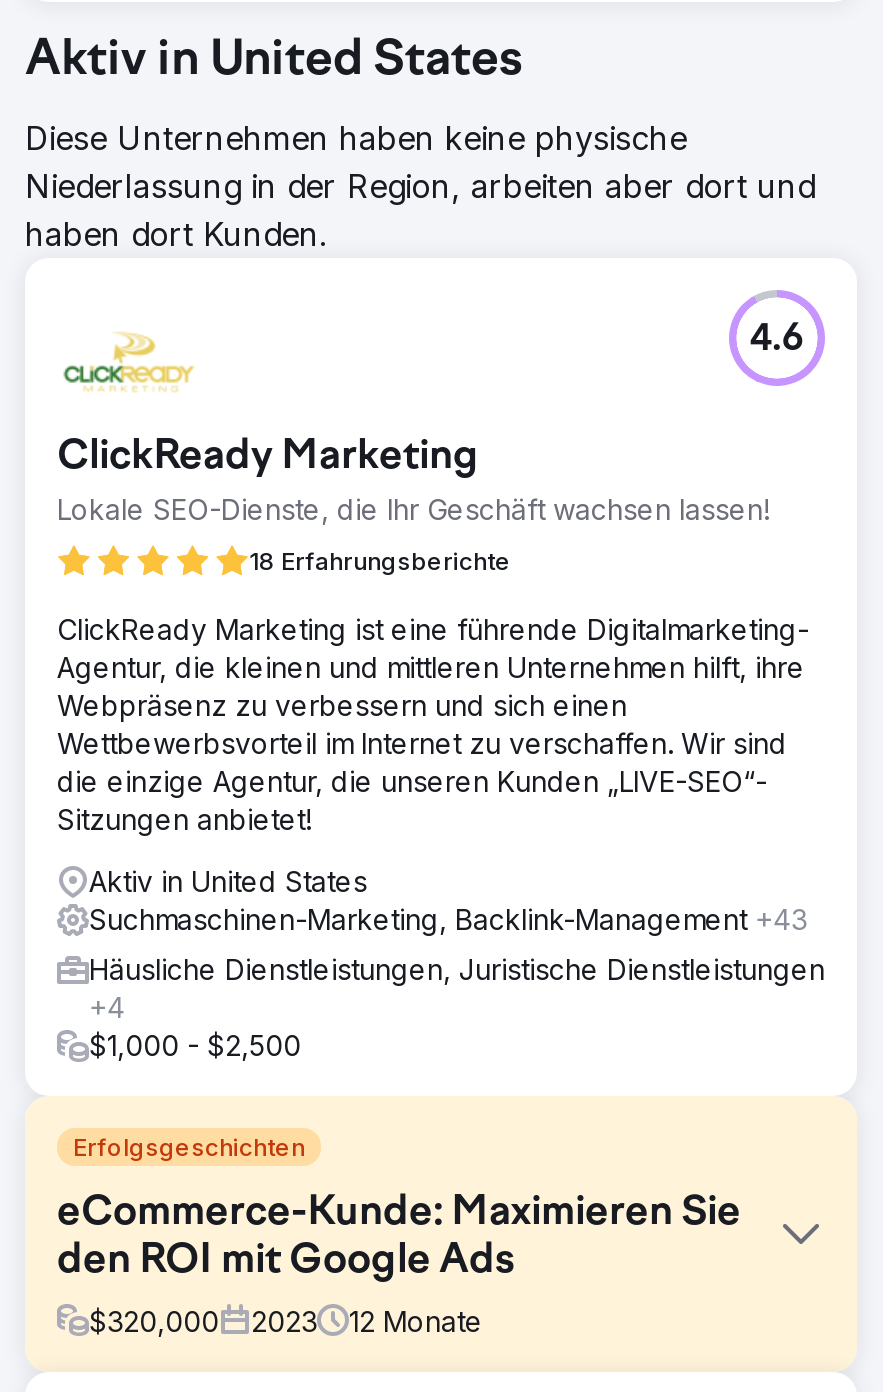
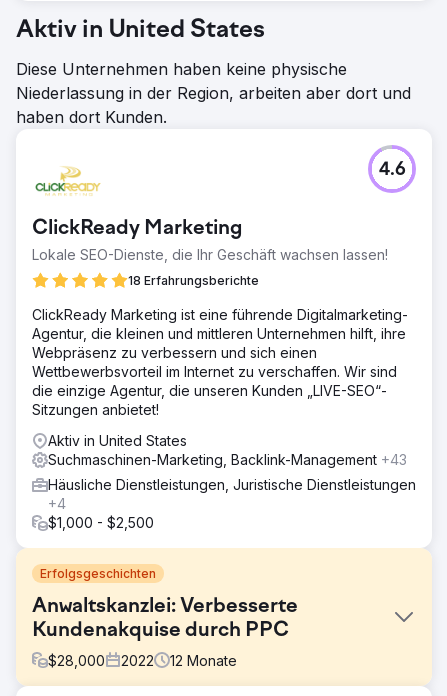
[57,1191,741,1283] eCommerce-Kunde: Maximieren Sie | den ROI mit Google Ads -> [32,596,298,642] Anwaltskanzlei: Verbesserte | Kundenakquise durch PPC
[89,1303,317,1337] $320,000 | 2023 -> [48,652,154,669] $28,000 | 2022

